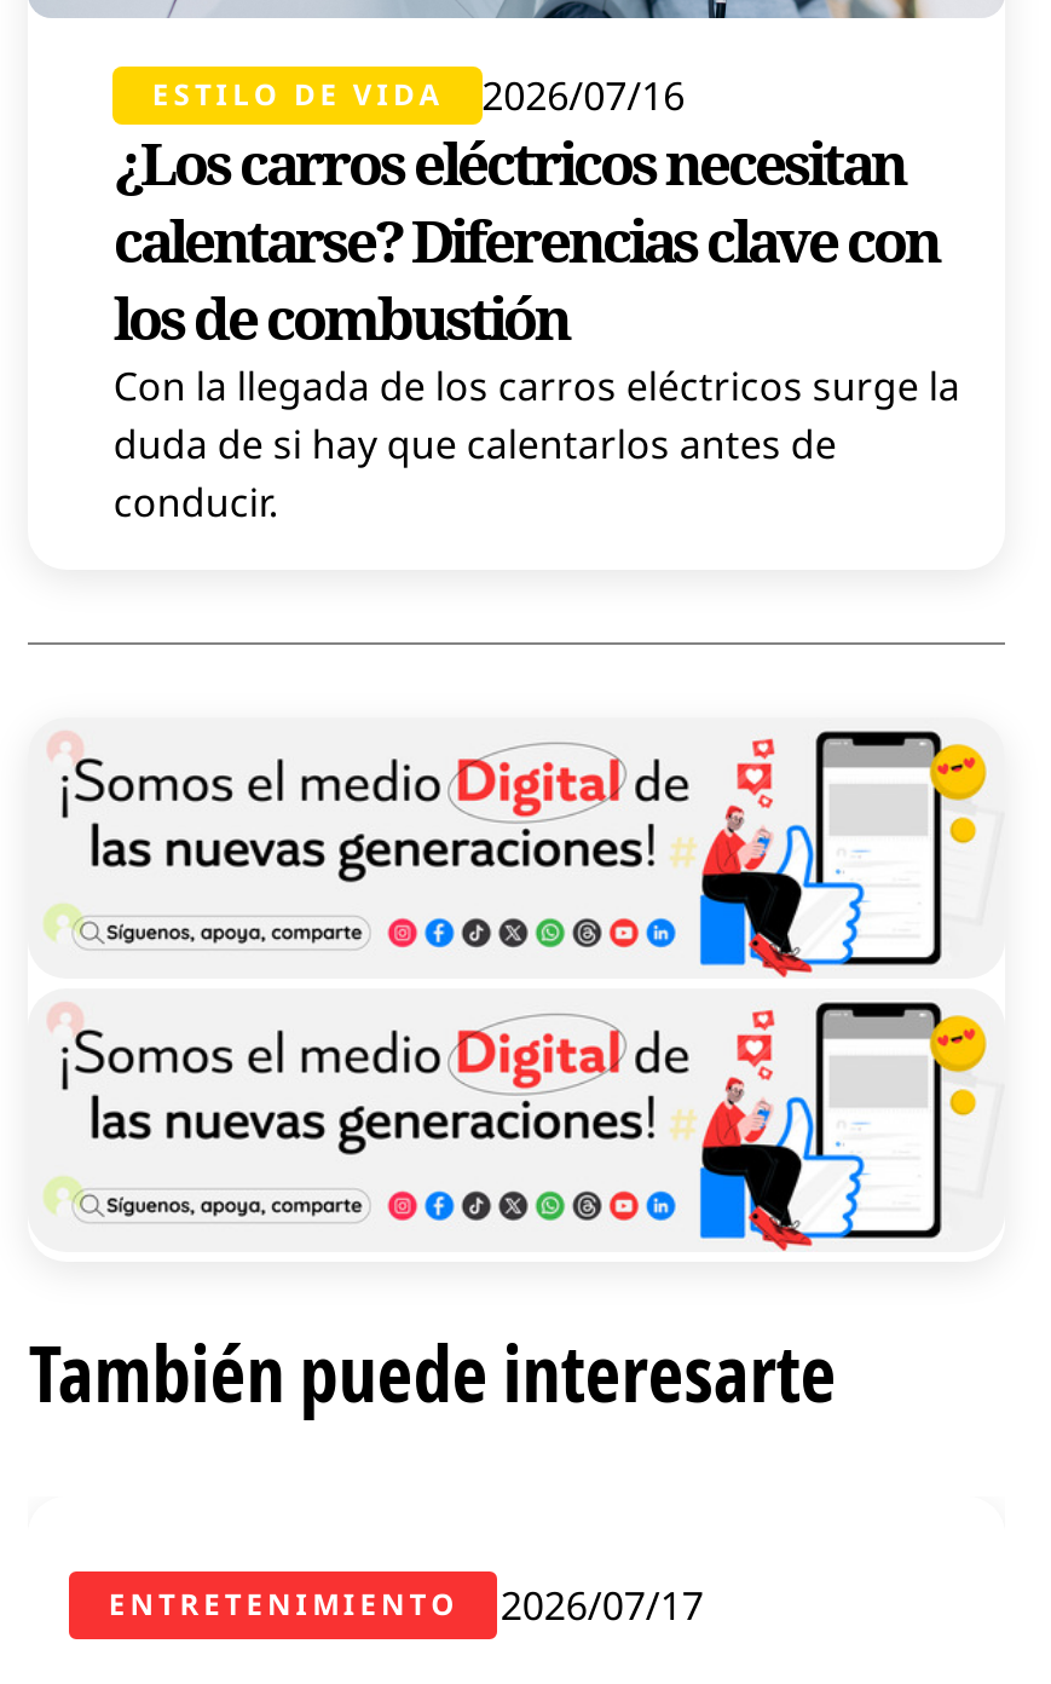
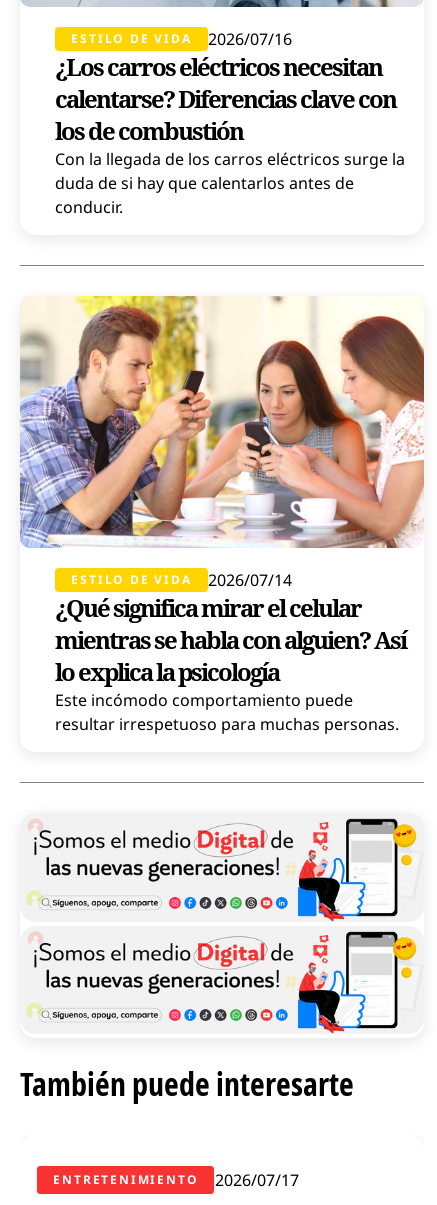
none -> [19,295,425,735] [image] | ESTILO DE VIDA | 2026/07/14 | ¿Qué significa mirar el celular | mientras se habla con alguien? Así | lo explica la psicología | Este incómodo comportamiento puede | resultar irrespetuoso para muchas personas.

